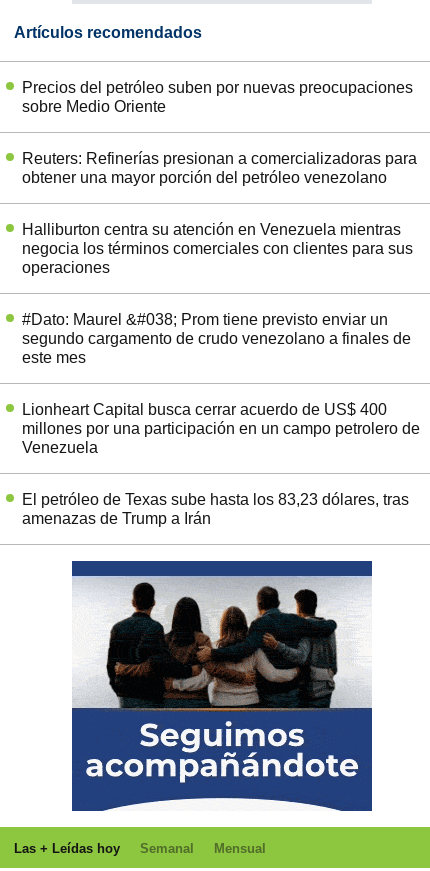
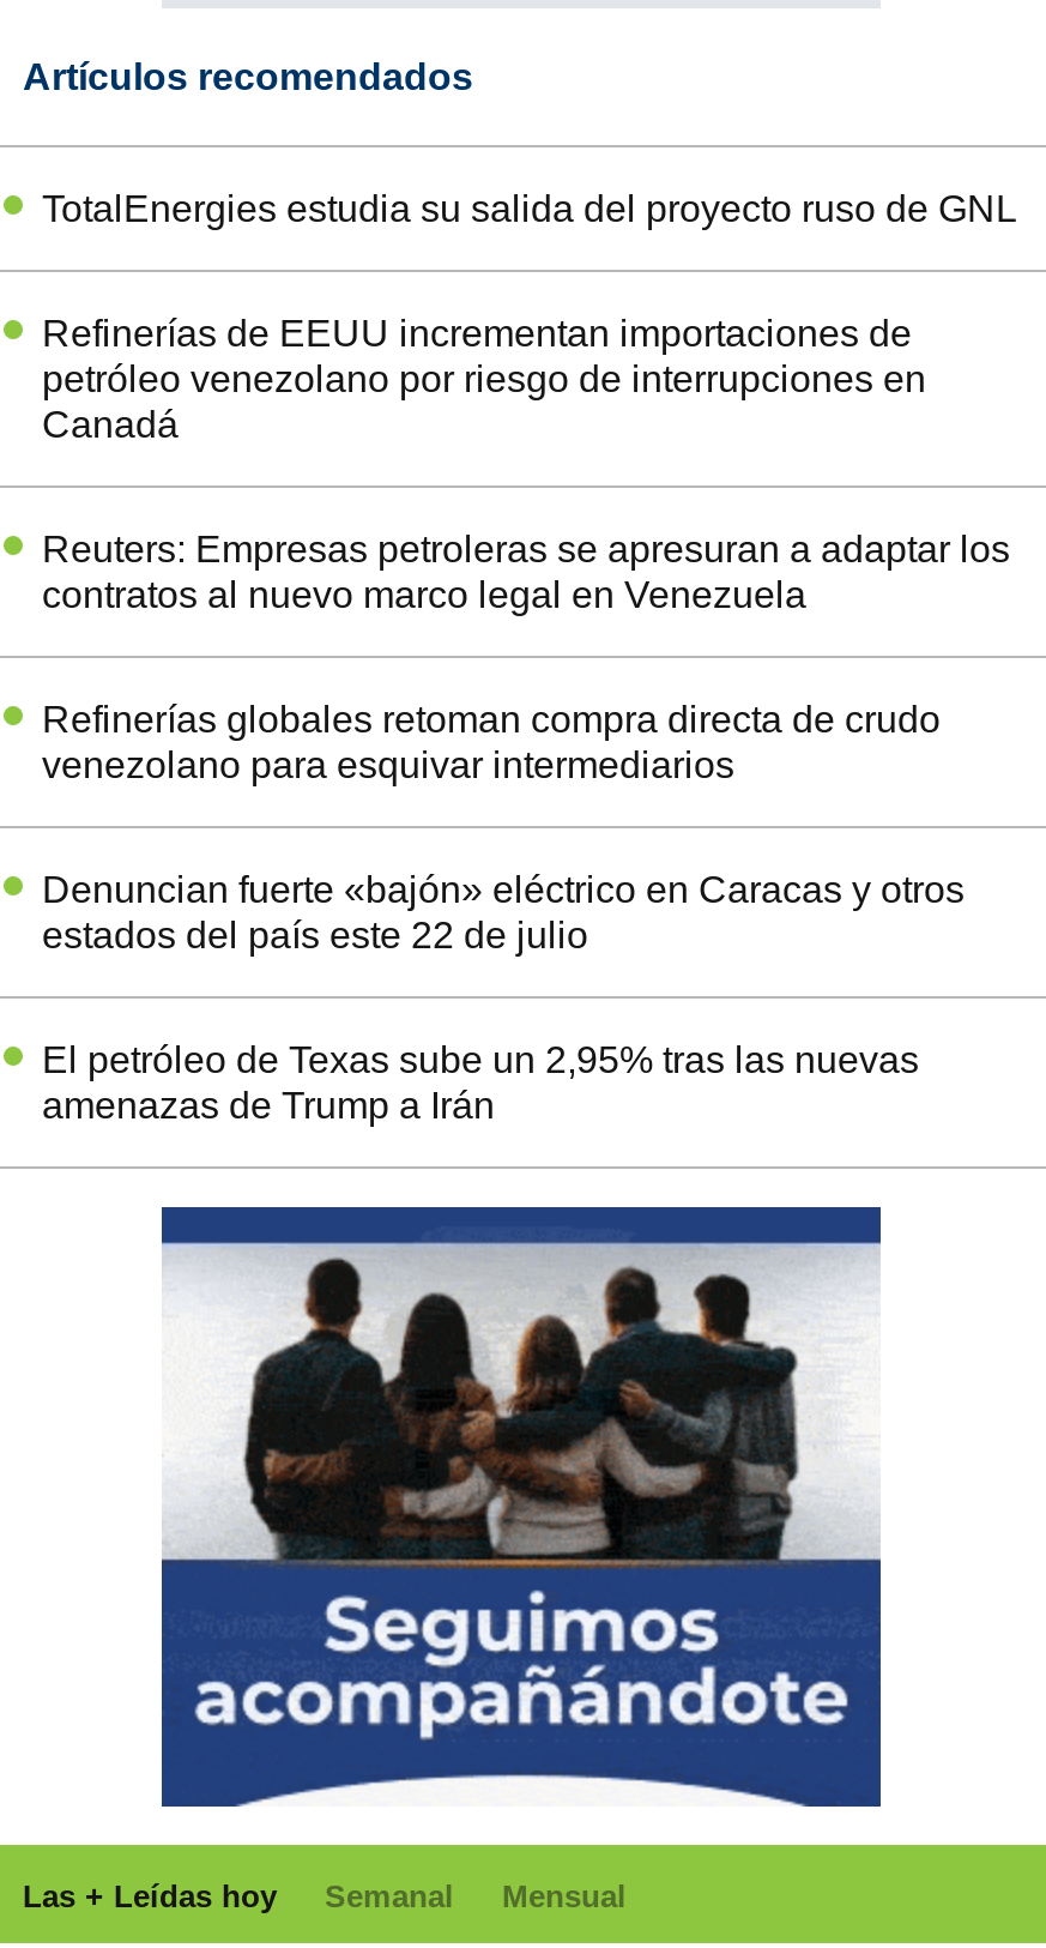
[22,79,413,115] Precios del petróleo suben por nuevas preocupaciones | sobre Medio Oriente -> [42,188,1017,229] TotalEnergies estudia su salida del proyecto ruso de GNL
[22,150,417,186] Reuters: Refinerías presionan a comercializadoras para | obtener una mayor porción del petróleo venezolano -> [42,313,926,445] Refinerías de EEUU incrementan importaciones de | petróleo venezolano por riesgo de interrupciones en | Canadá
[22,221,413,276] Halliburton centra su atención en Venezuela mientras | negocia los términos comerciales con clientes para sus | operaciones -> [42,528,1010,615] Reuters: Empresas petroleras se apresuran a adaptar los | contratos al nuevo marco legal en Venezuela
[22,311,411,366] #Dato: Maurel &#038; Prom tiene previsto enviar un | segundo cargamento de crudo venezolano a finales de | este mes -> [42,699,941,785] Refinerías globales retoman compra directa de crudo | venezolano para esquivar intermediarios
[22,401,420,456] Lionheart Capital busca cerrar acuerdo de US$ 400 | millones por una participación en un campo petrolero de | Venezuela -> [42,869,965,955] Denuncian fuerte «bajón» eléctrico en Caracas y otros | estados del país este 22 de julio
[22,491,409,508] El petróleo de Texas sube hasta los 83,23 dólares, tras -> [42,1039,919,1080] El petróleo de Texas sube un 2,95% tras las nuevas

